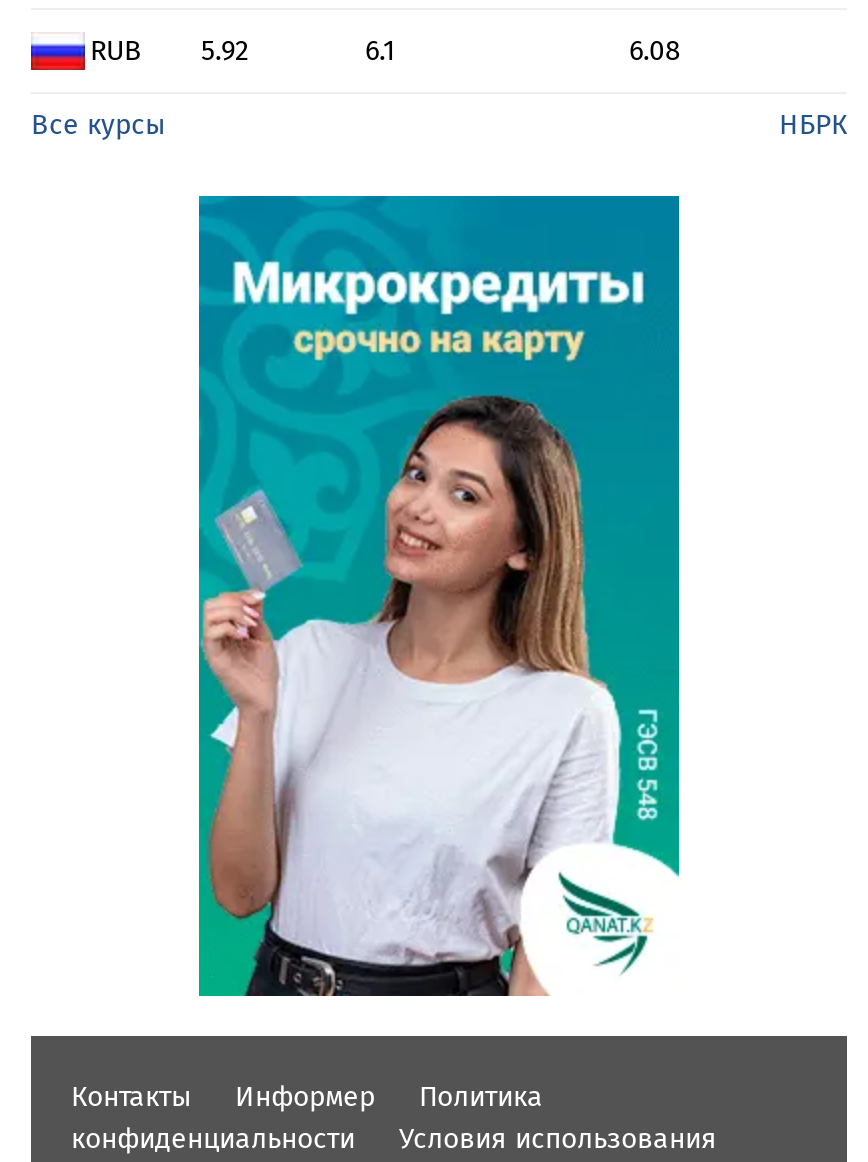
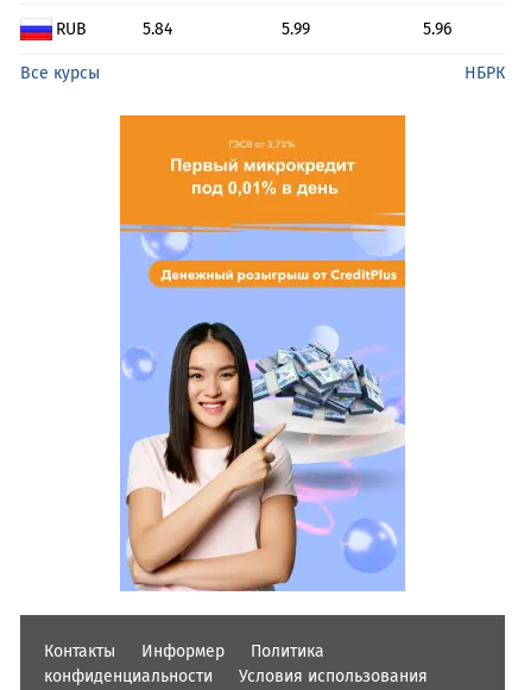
[201,34,249,68] 5.92 -> [142,19,172,39] 5.84
[365,34,395,68] 6.1 -> [281,19,309,39] 5.99
[629,34,681,68] 6.08 -> [423,19,451,39] 5.96
[197,194,681,998] [image] -> [119,114,406,592] [image]

